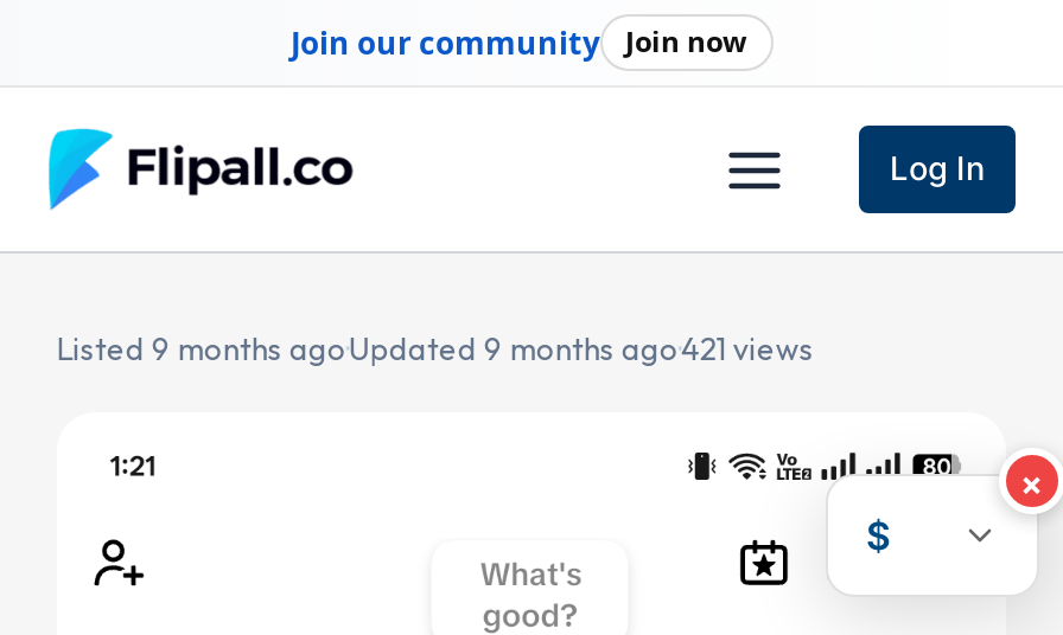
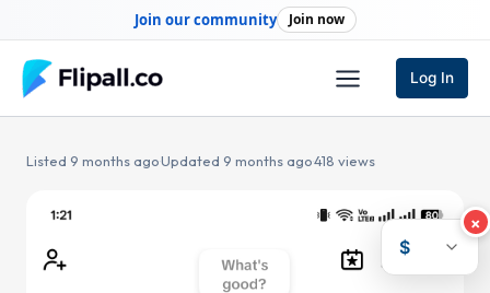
[57,329,814,367] Listed 9 months ago Updated 9 months ago421 views -> [26,152,375,169] Listed 9 months ago Updated 9 months ago418 views

